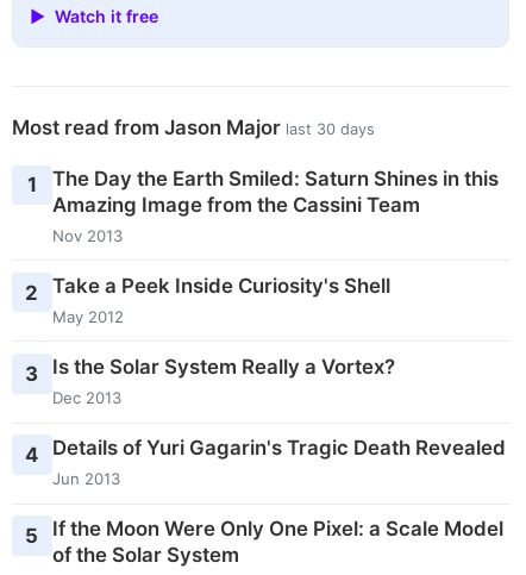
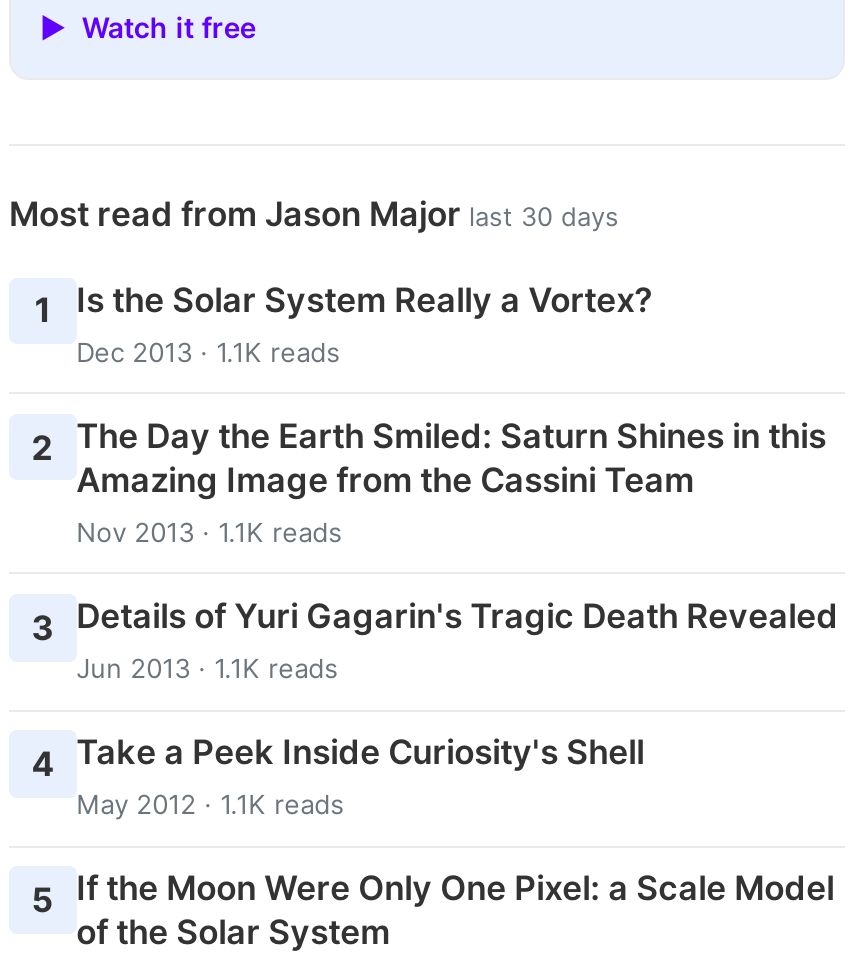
[52,166,498,190] The Day the Earth Smiled: Saturn Shines in this -> [32,279,826,467] Is the Solar System Really a Vortex? | Dec 2013 · 1.1K reads | 2 The Day the Earth Smiled: Saturn Shines in this
moved [52,192,420,216] -> [76,459,694,499]: Amazing Image from the Cassini Team
[25,226,505,488] Nov 2013 | 2 Take a Peek Inside Curiosity's Shell | May 2012 | 3 Is the Solar System Really a Vortex? | Dec 2013 | 4 Details of Yuri Gagarin's Tragic Death Revealed | Jun 2013 -> [32,515,838,820] Nov 2013 · 1.1K reads | 3 Details of Yuri Gagarin's Tragic Death Revealed | Jun 2013 · 1.1K reads | 4 Take a Peek Inside Curiosity's Shell | May 2012 · 1.1K reads

